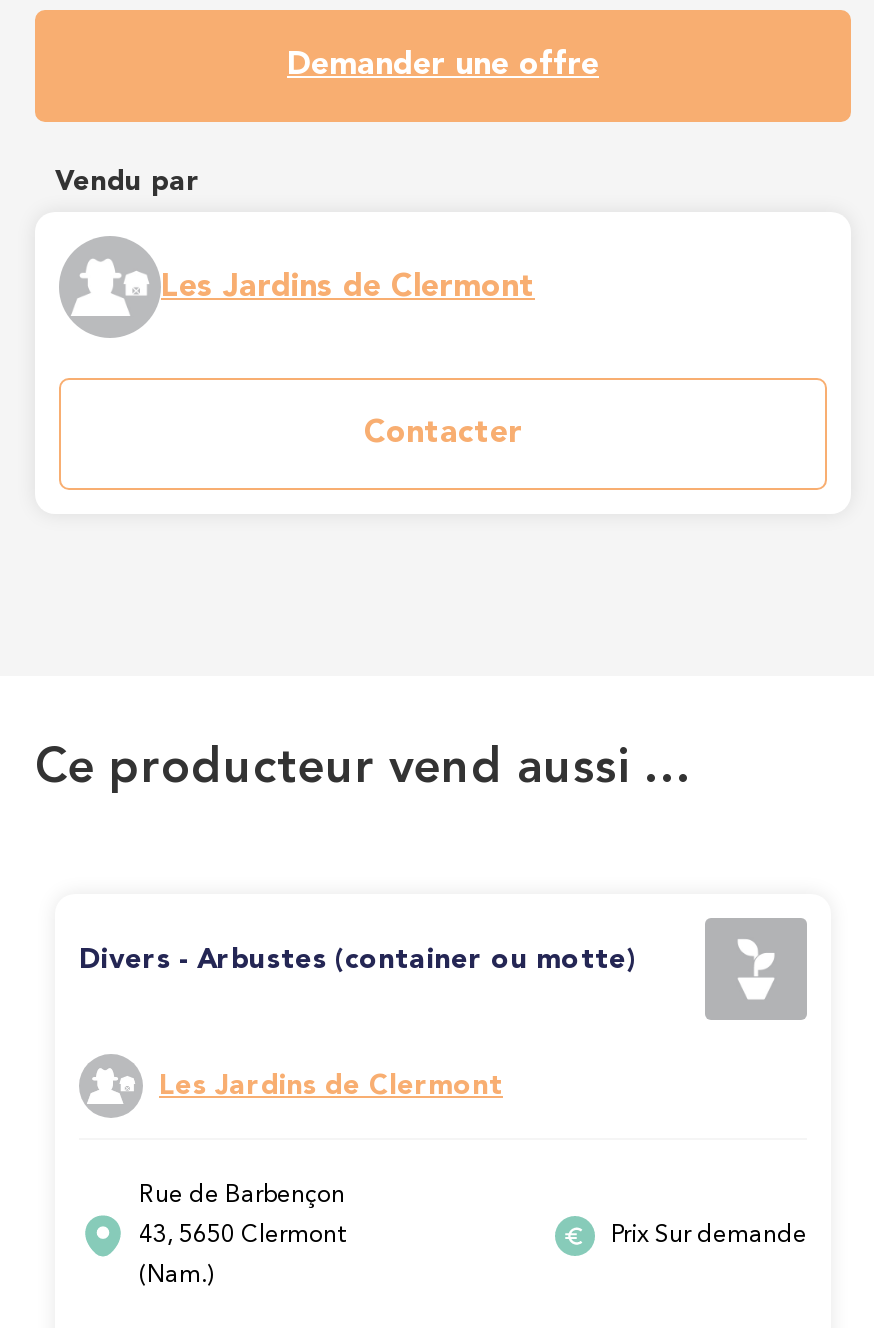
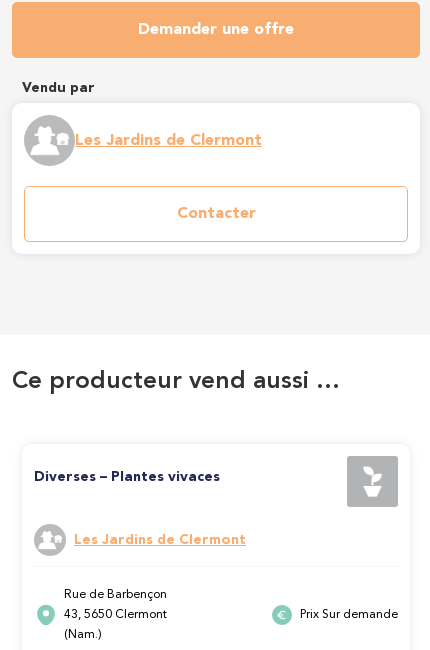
[79,946,637,974] Divers - Arbustes (container ou motte) -> [34,470,220,484] Diverses – Plantes vivaces

